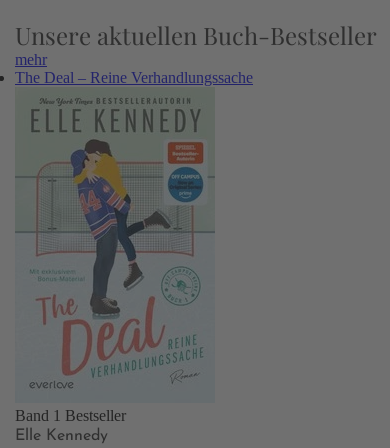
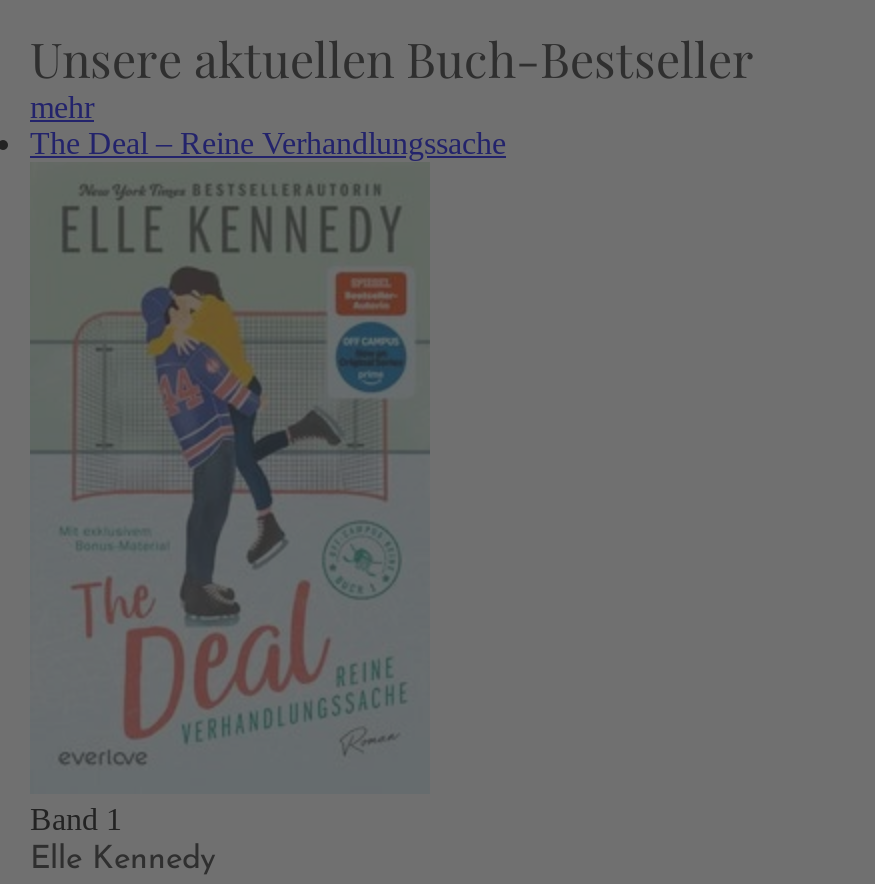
[15,407,126,424] Band 1 Bestseller -> [30,802,122,836] Band 1

